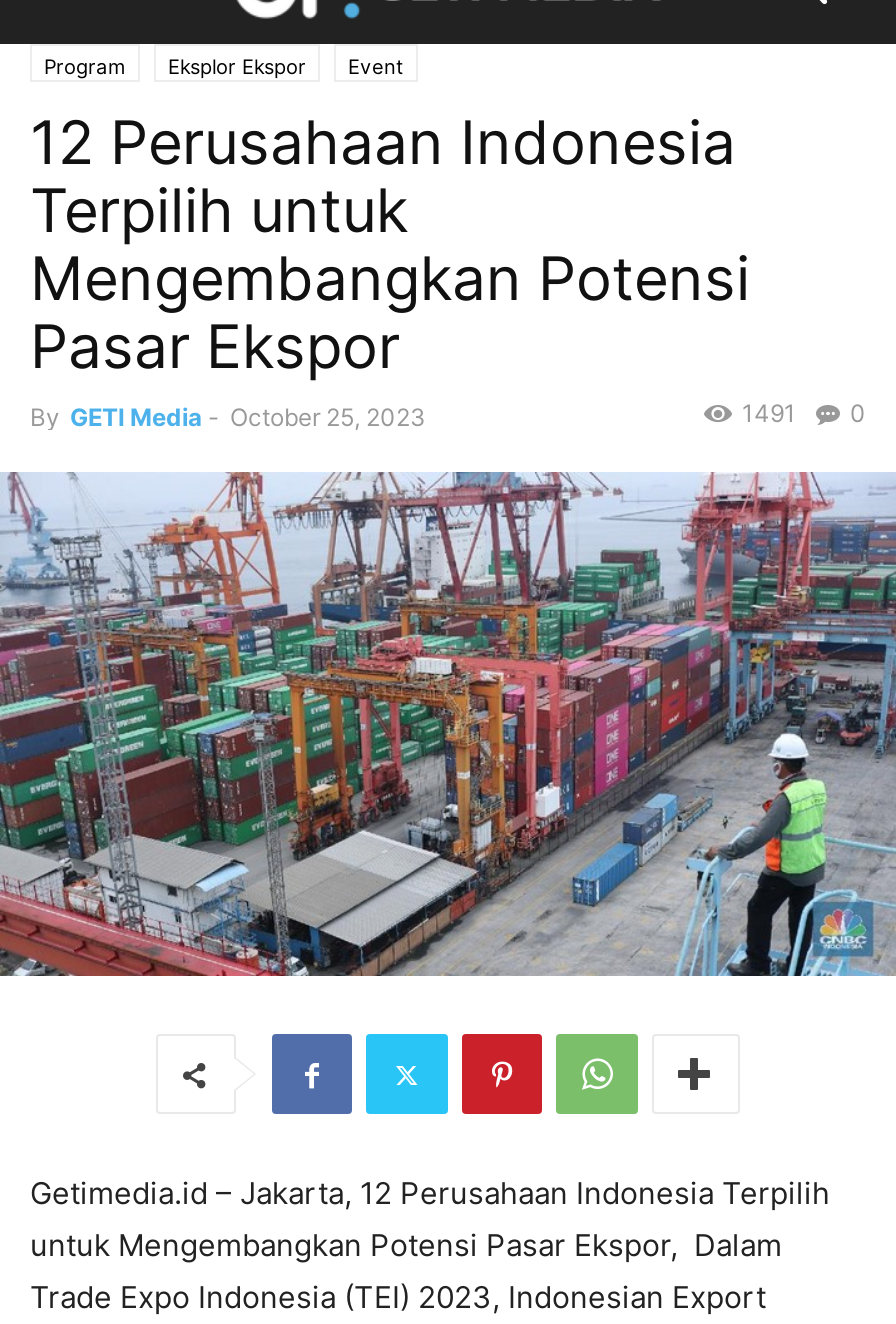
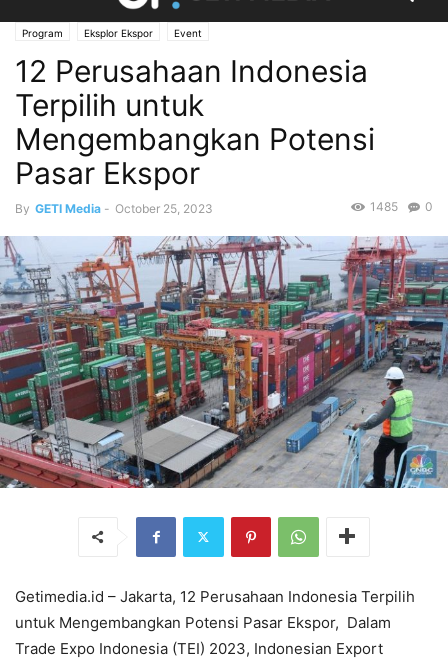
[742,398,866,428] 1491 0 -> [370,199,433,214] 1485 0

